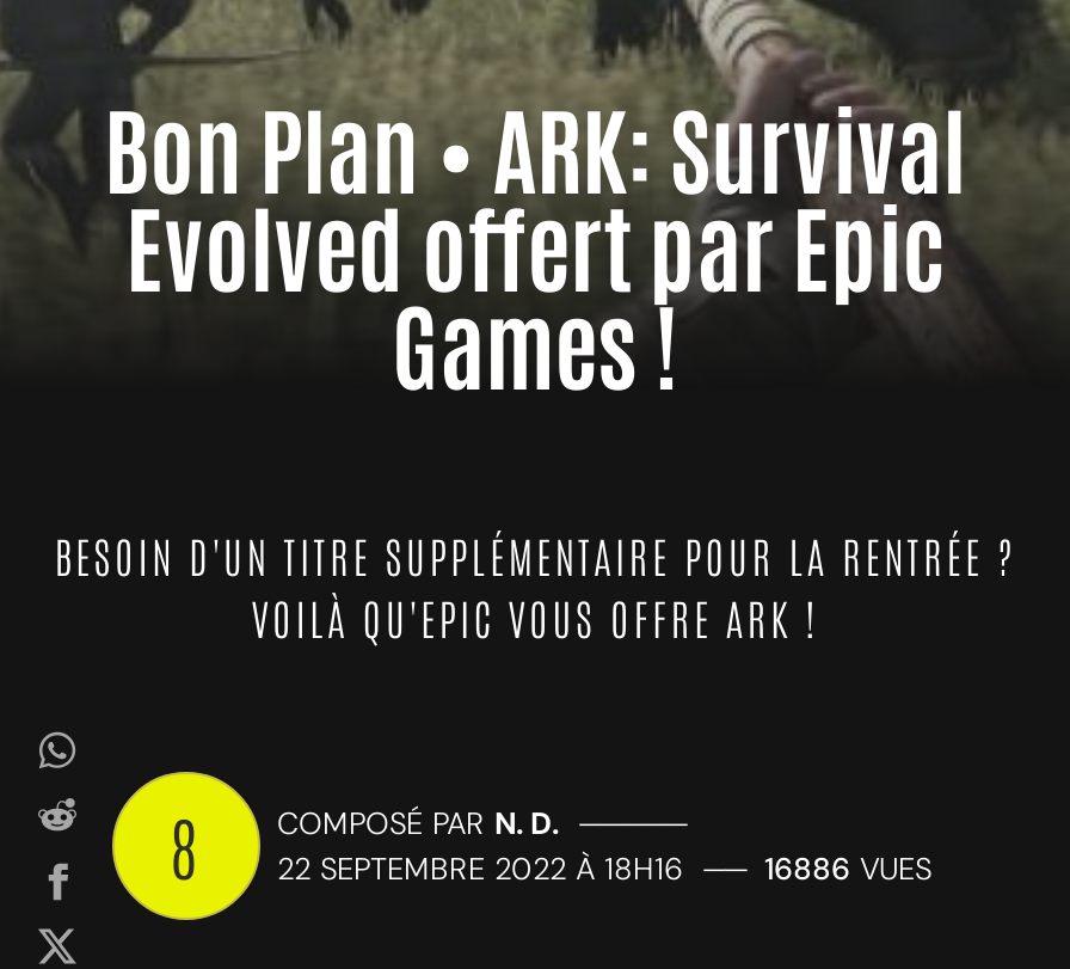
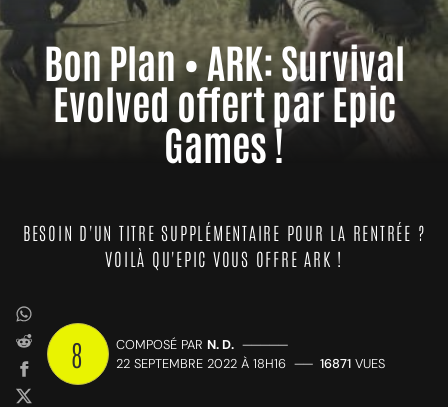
[277,848,931,889] 22 SEPTEMBRE 2022 À 18H16 —— 16886 VUES -> [116,355,385,372] 22 SEPTEMBRE 2022 À 18H16 —— 16871 VUES

